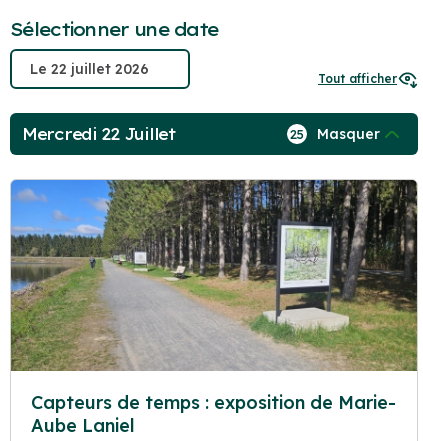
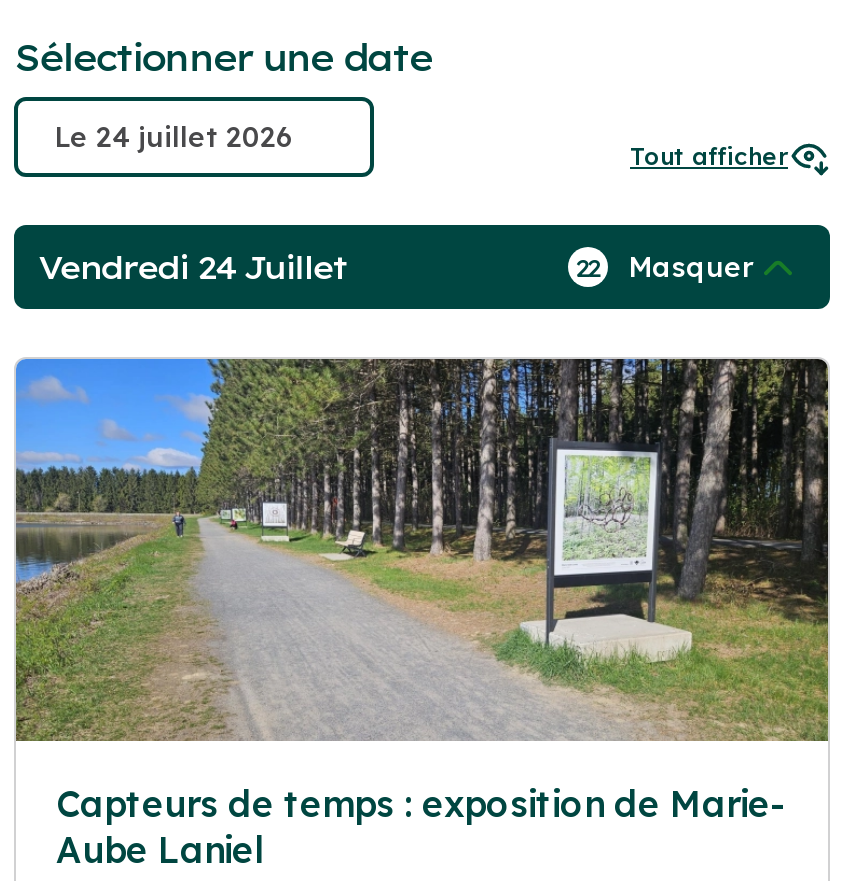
[22,124,176,144] Mercredi 22 Juillet -> [38,247,347,287] Vendredi 24 Juillet
[290,125,380,143] 25 Masquer -> [576,249,754,285] 22 Masquer

